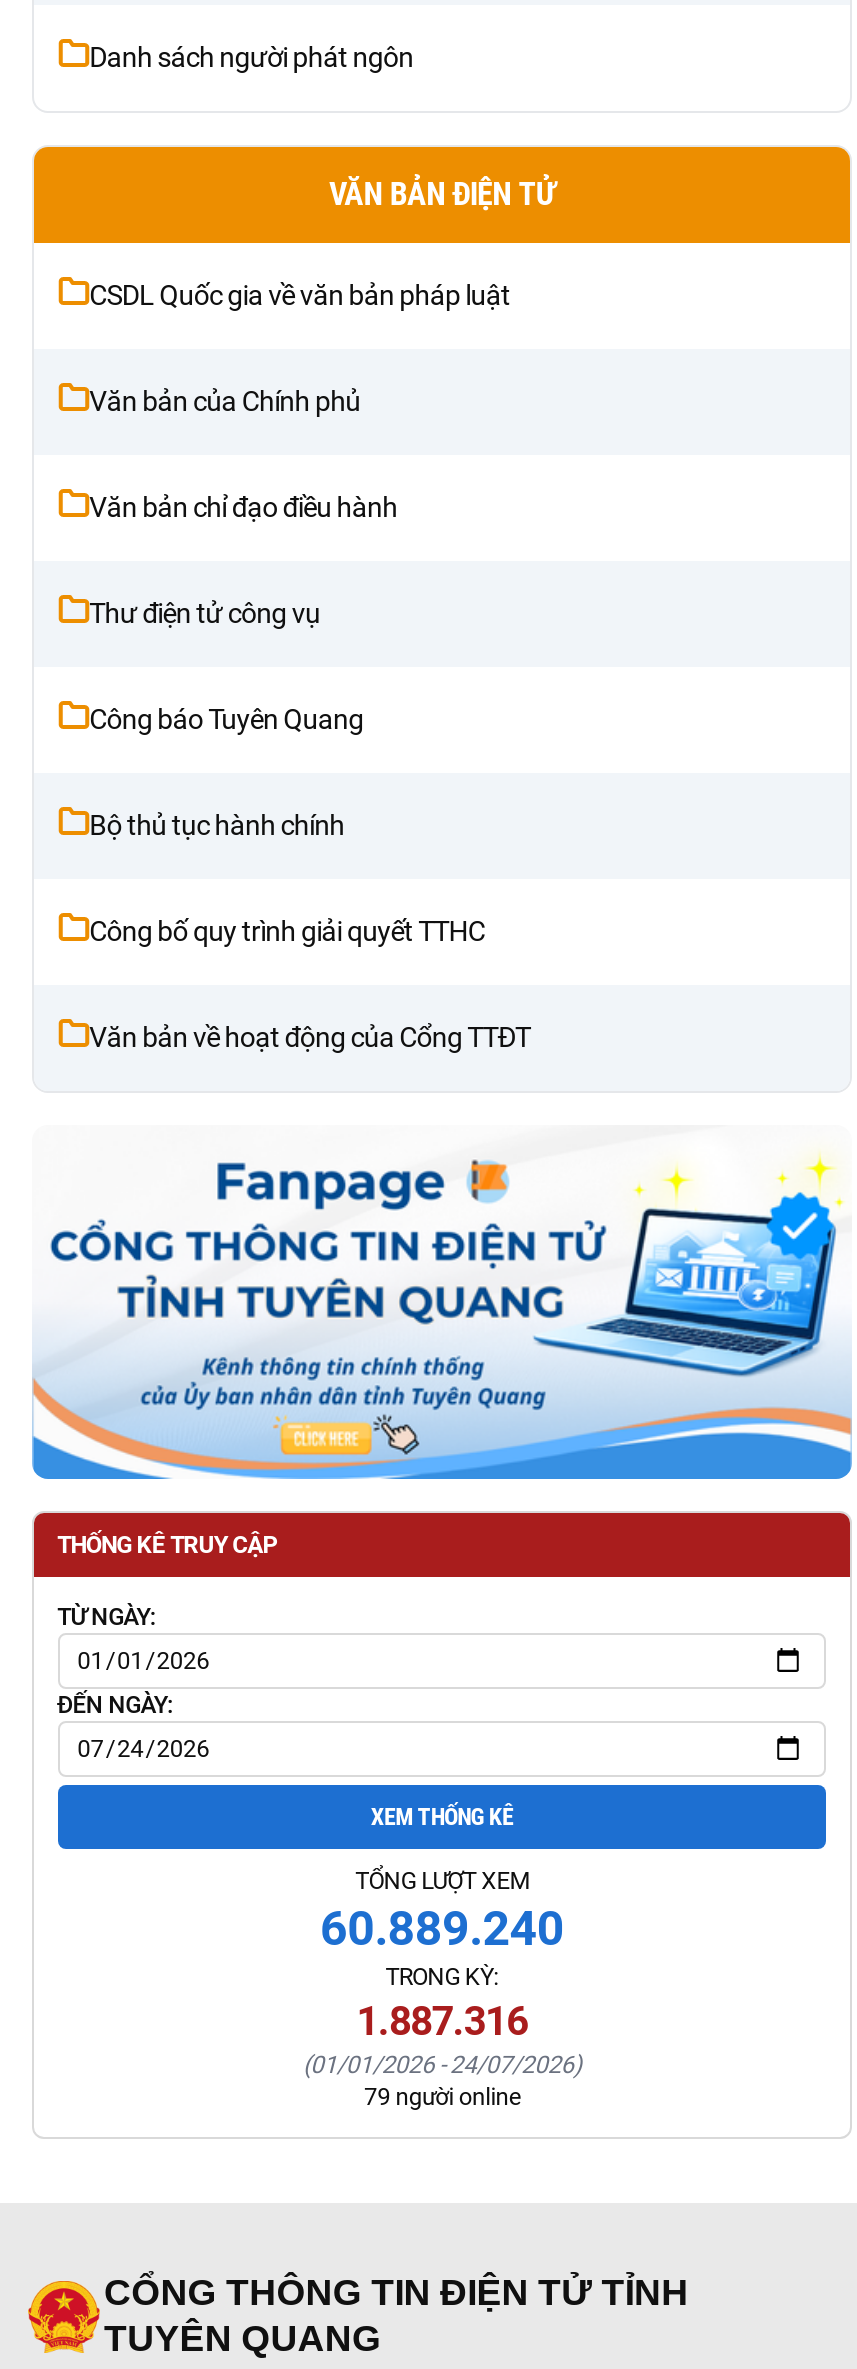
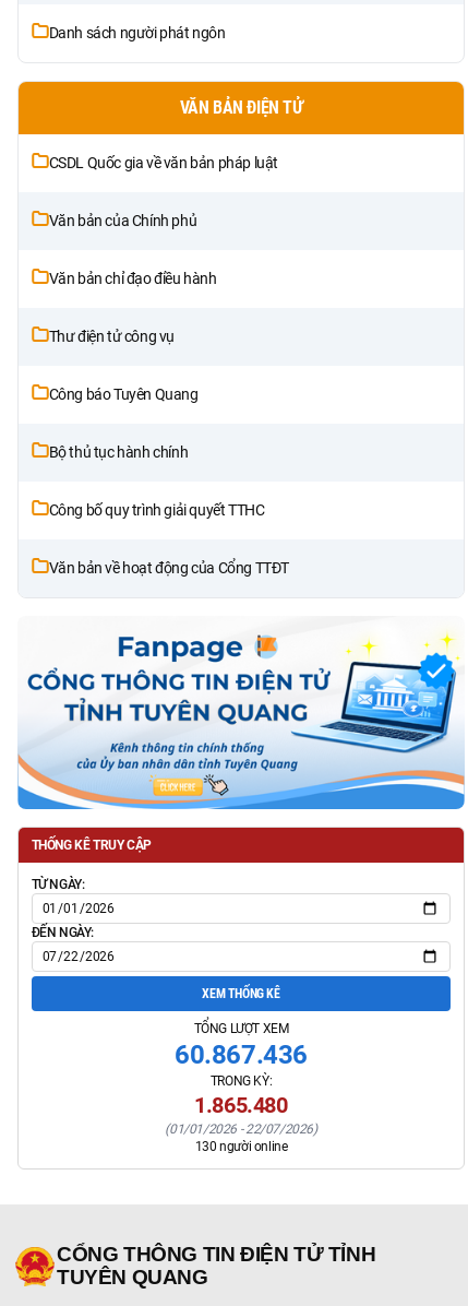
[320,1902,564,1958] 60.889.240 -> [175,1040,308,1070] 60.867.436
[357,1998,527,2046] 1.887.316 -> [195,1092,288,1119] 1.865.480
[303,2052,581,2080] (01/01/2026 -24/07/2026) -> [165,1122,317,1137] (01/01/2026 -22/07/2026)
[364,2084,520,2112] 79 người online -> [195,1139,287,1155] 130 người online

